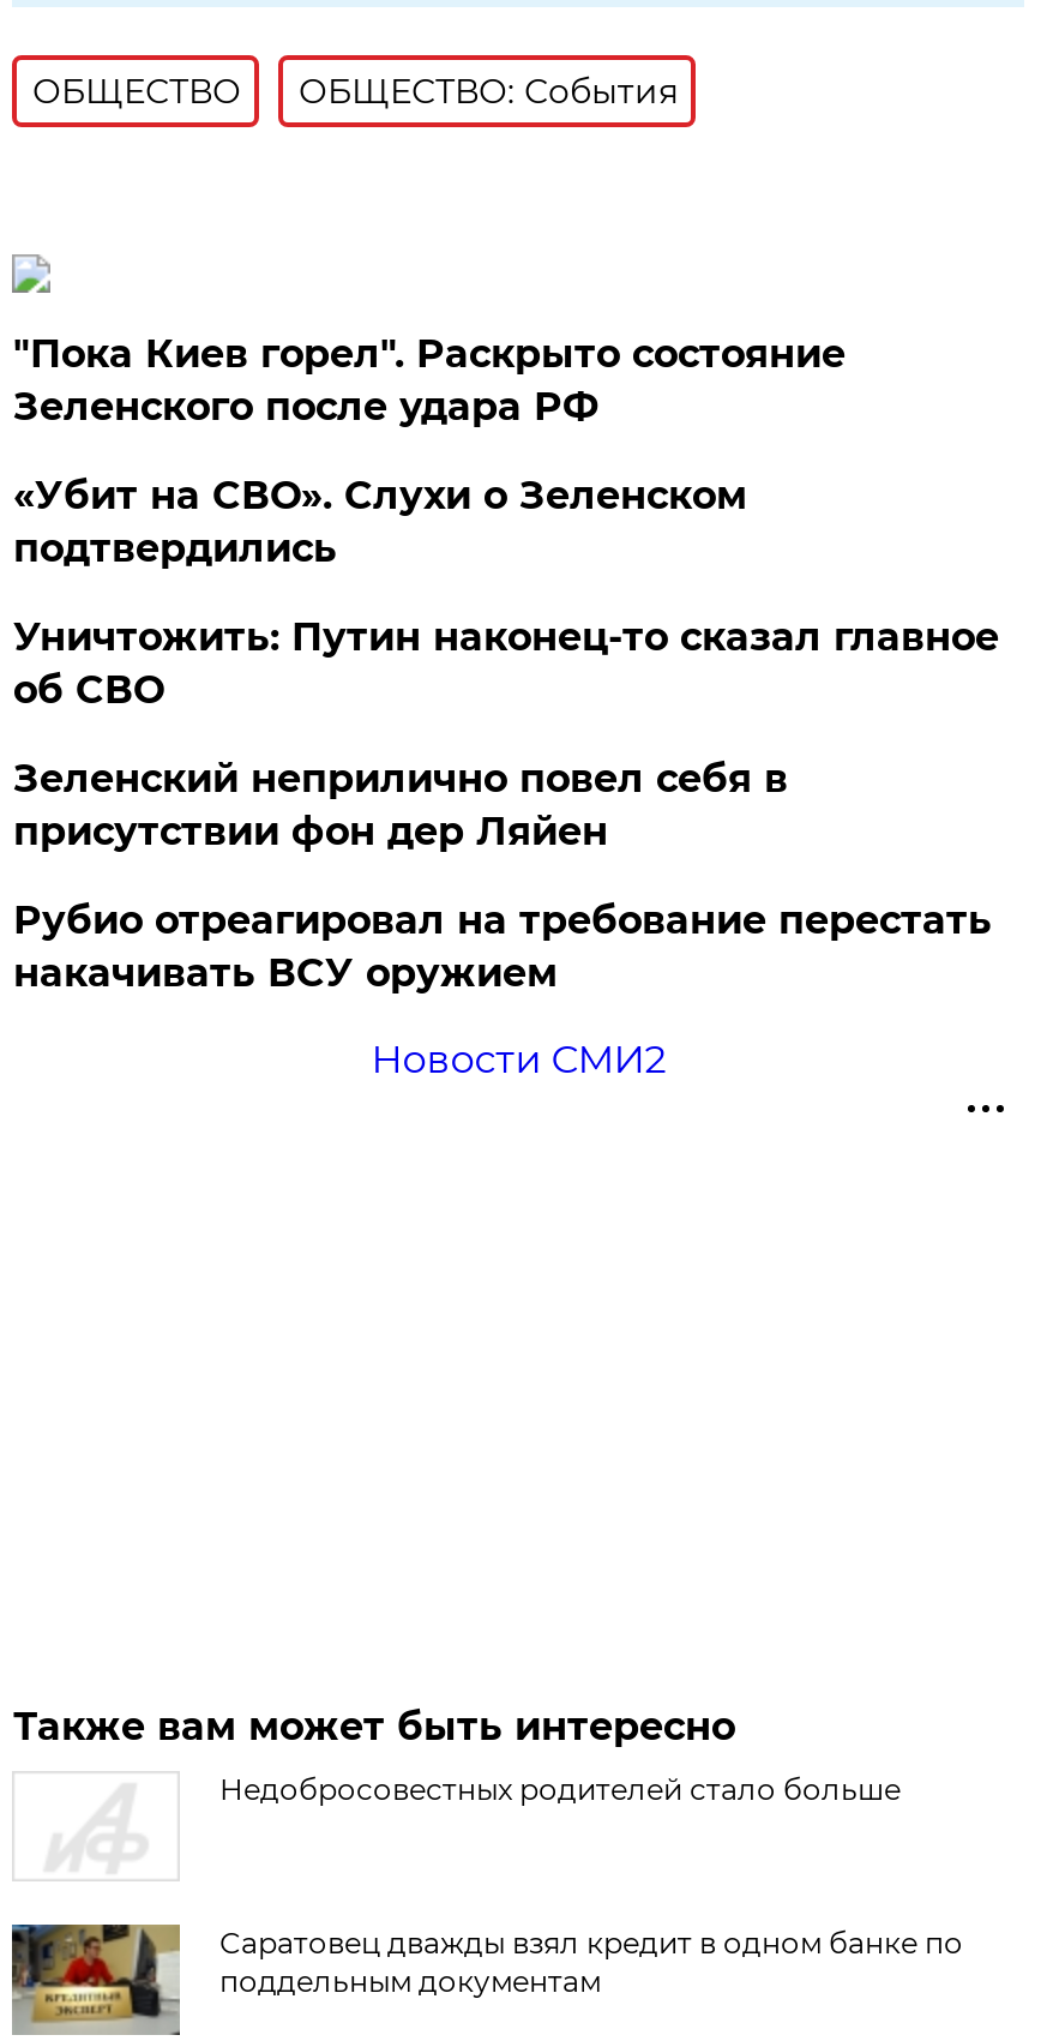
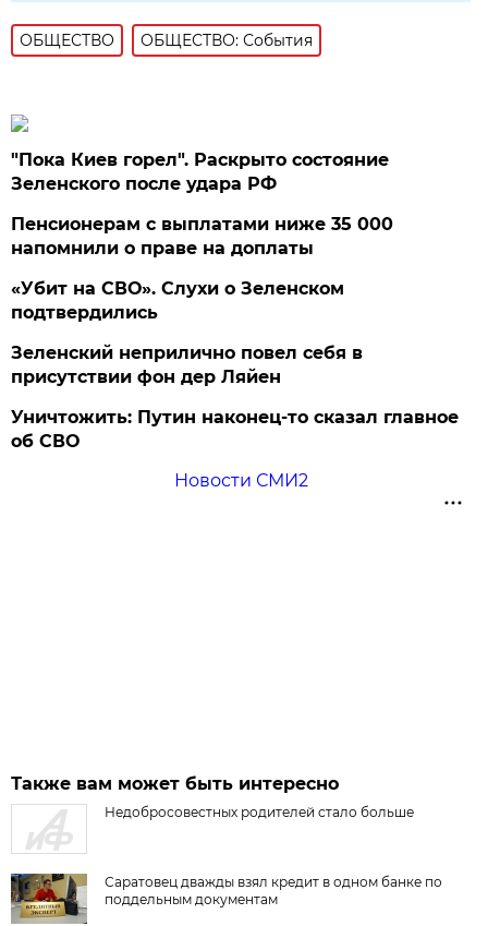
none -> [11,214,394,259] Пенсионерам с выплатами ниже 35 000 | напомнили о праве на доплаты
moved [13,473,747,572] -> [11,278,345,323]: «Убит на СВО». Слухи о Зеленском | подтвердились
moved [13,615,999,713] -> [11,407,459,452]: Уничтожить: Путин наконец-то сказал главное | об СВО
[13,898,992,996] Рубио отреагировал на требование перестать | накачивать ВСУ оружием -> none

